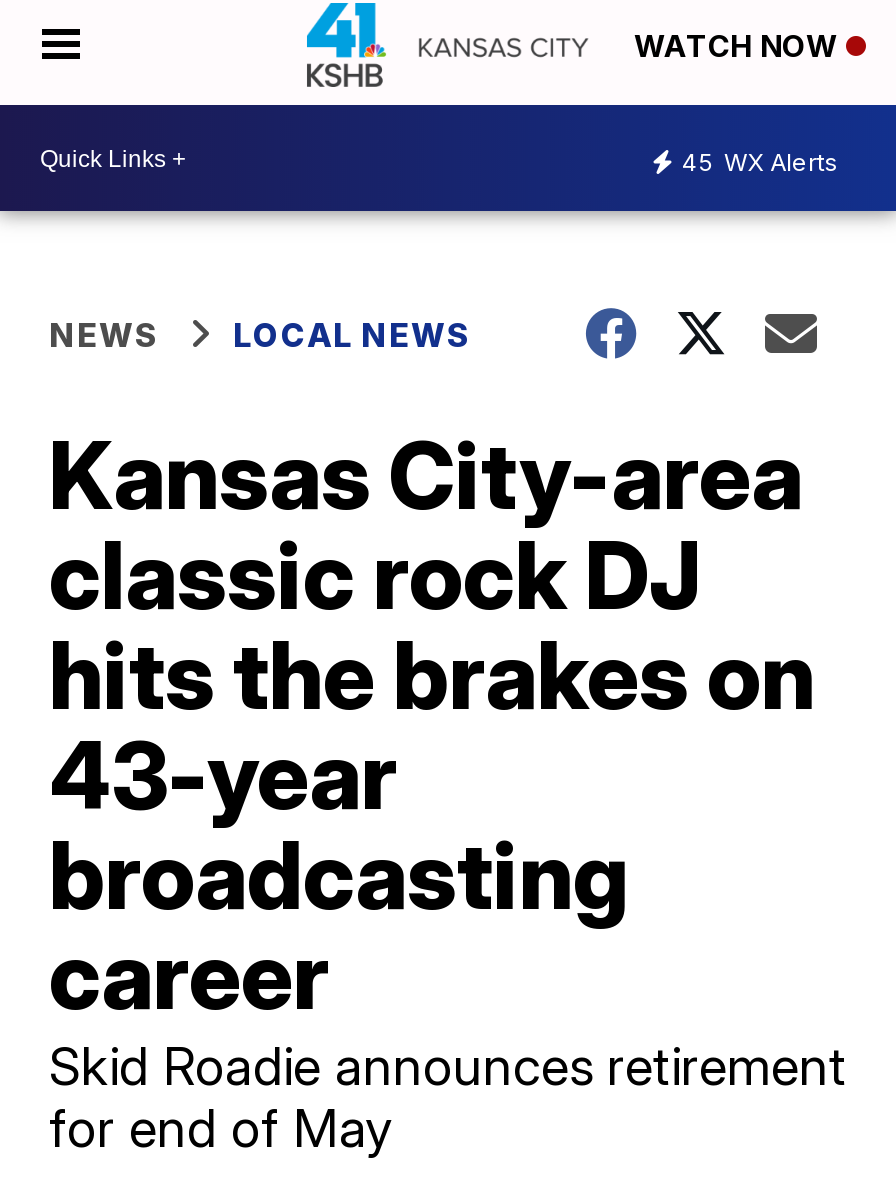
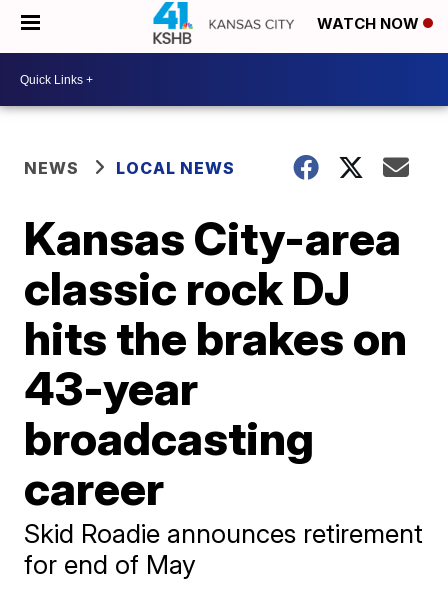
[682,146,838,176] 45 WX Alerts -> none

